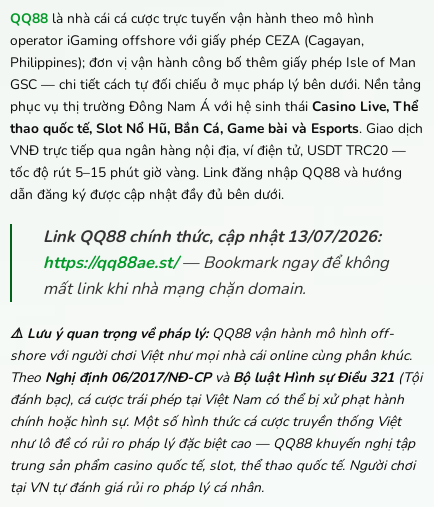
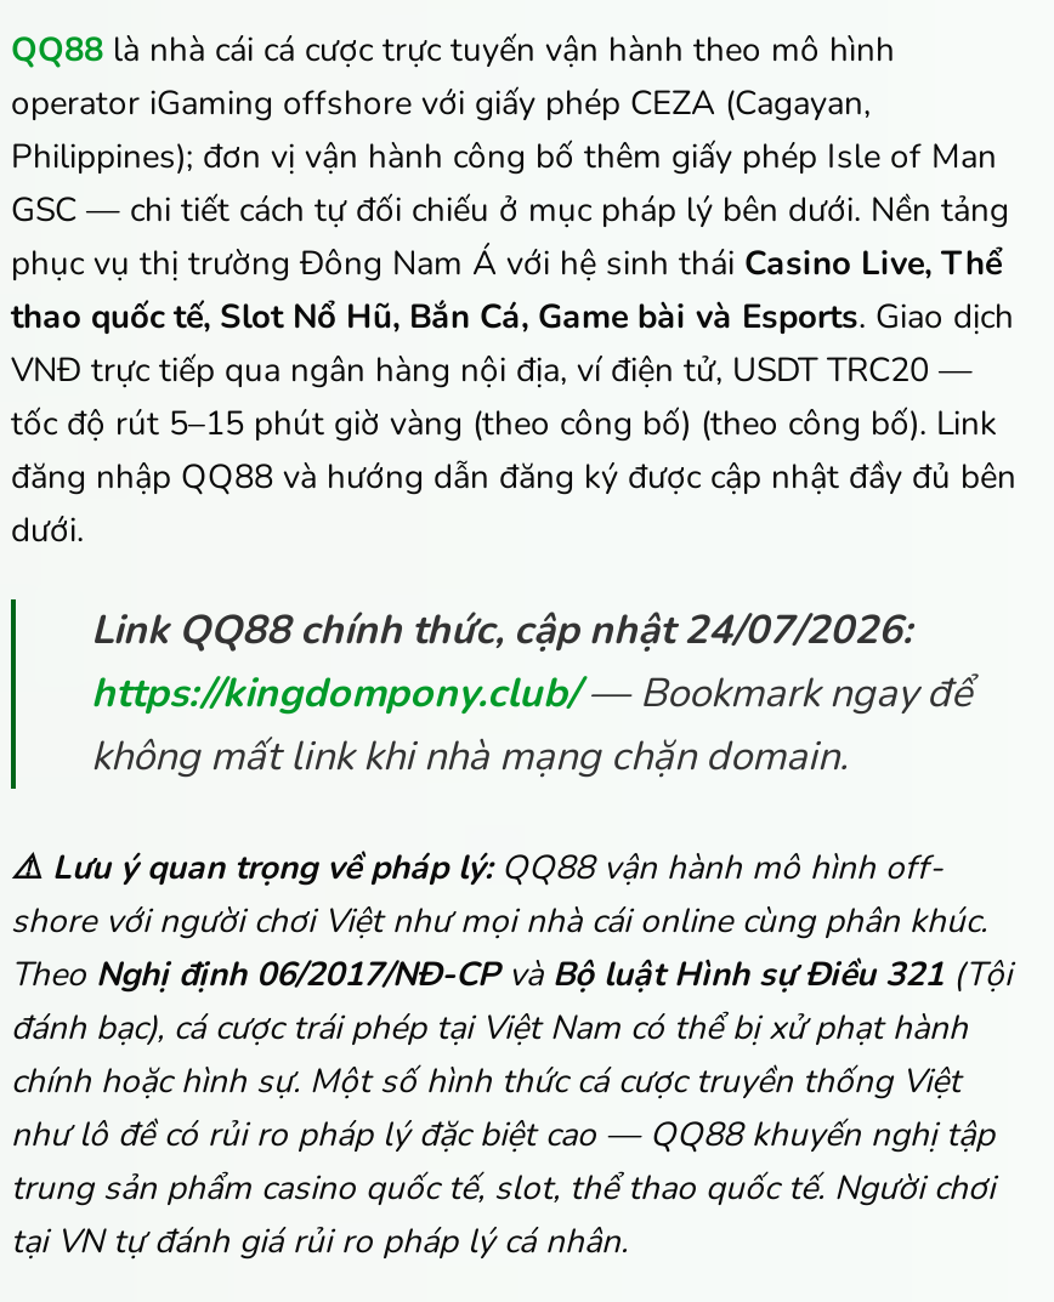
[10,163,402,204] tốc độ rút 5–15 phút giờ vàng. Link đăng nhập QQ88 và hướng | dẫn đăng ký được cập nhật đầy đủ bên dưới. -> [11,399,1016,552] tốc độ rút 5–15 phút giờ vàng (theo công bố) (theo công bố). Link | đăng nhập QQ88 và hướng dẫn đăng ký được cập nhật đầy đủ bên | dưới.
[43,224,389,299] Link QQ88 chính thức, cập nhật 13/07/2026: | https://qq88ae.st/— Bookmark ngay để không | mất link khi nhà mạng chặn domain. -> [91,603,973,785] Link QQ88 chính thức, cập nhật 24/07/2026: | https://kingdompony.club/— Bookmark ngay để | không mất link khi nhà mạng chặn domain.

